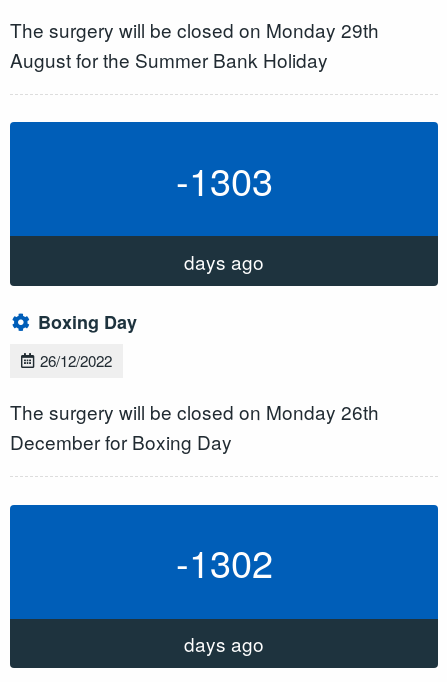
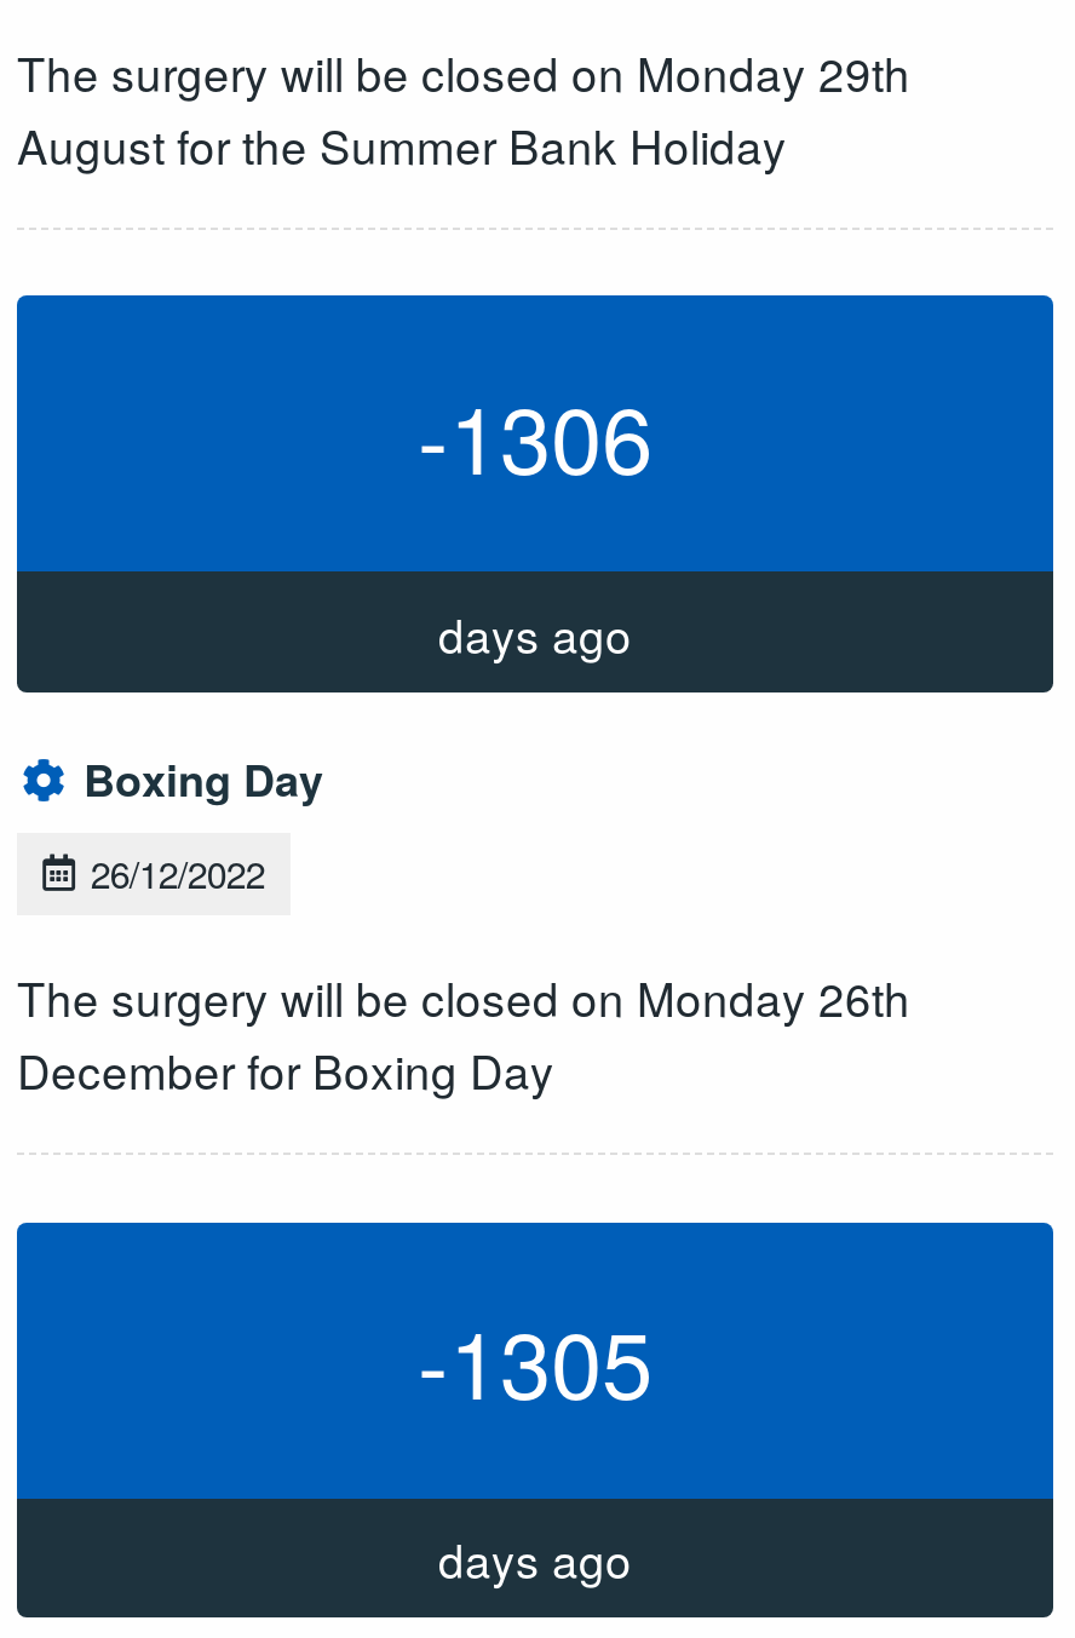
[175,152,272,207] -1303 -> [418,368,653,501] -1306
[175,534,272,589] -1302 -> [418,1293,653,1426] -1305

